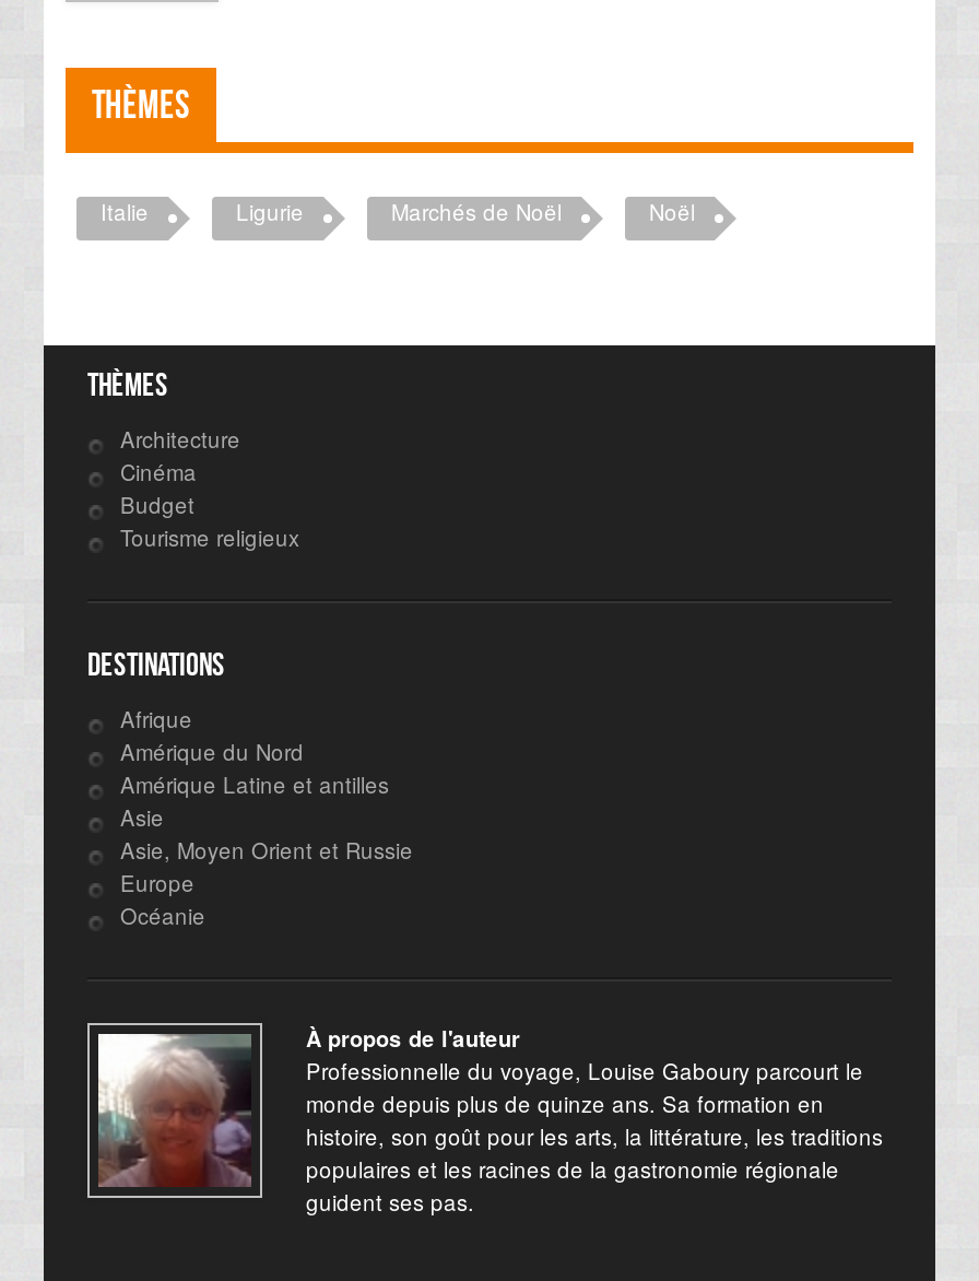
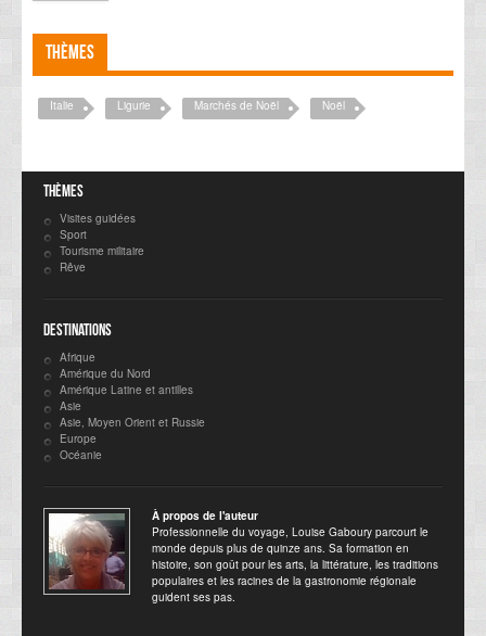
[120,425,299,553] Architecture | Cinéma | Budget | Tourisme religieux -> [60,211,144,275] Visites guidées | Sport | Tourisme militaire | Rêve

